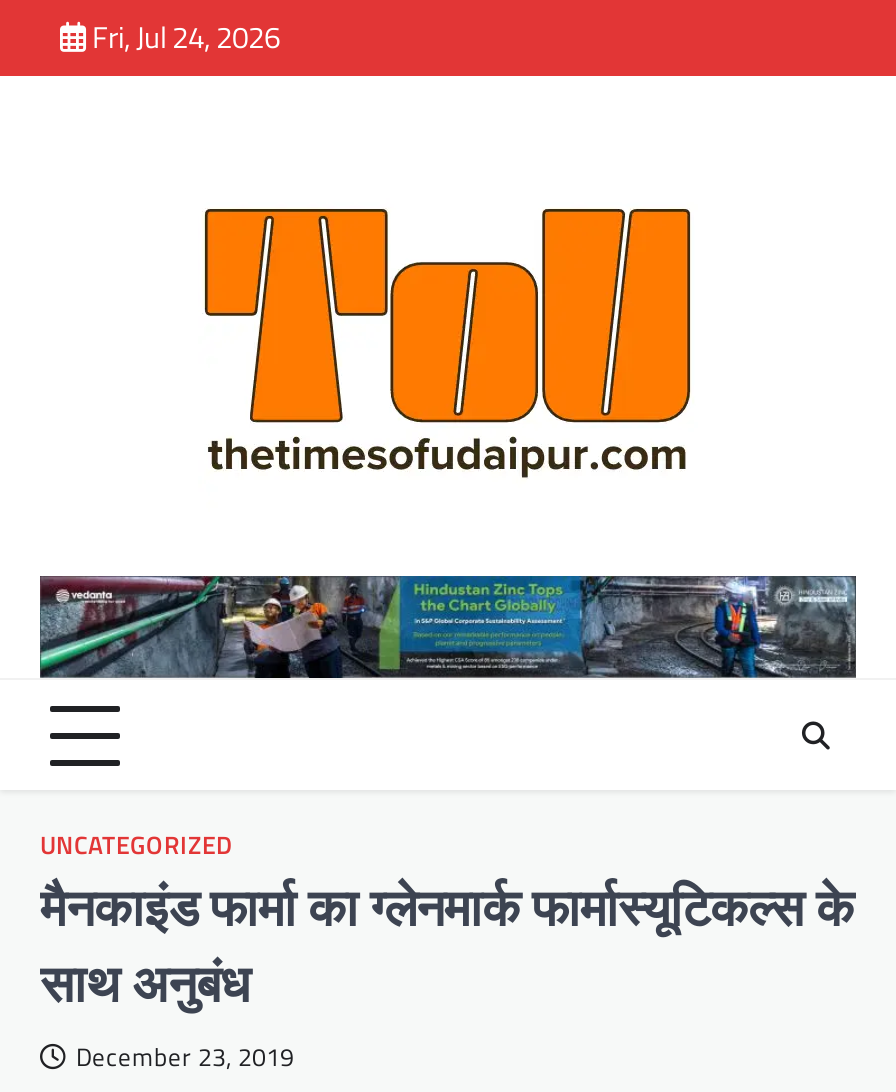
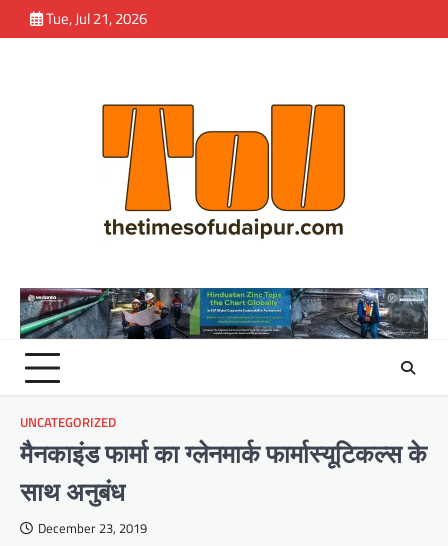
[92,14,280,60] Fri, Jul 24, 2026 -> [46,7,147,30] Tue, Jul 21, 2026

